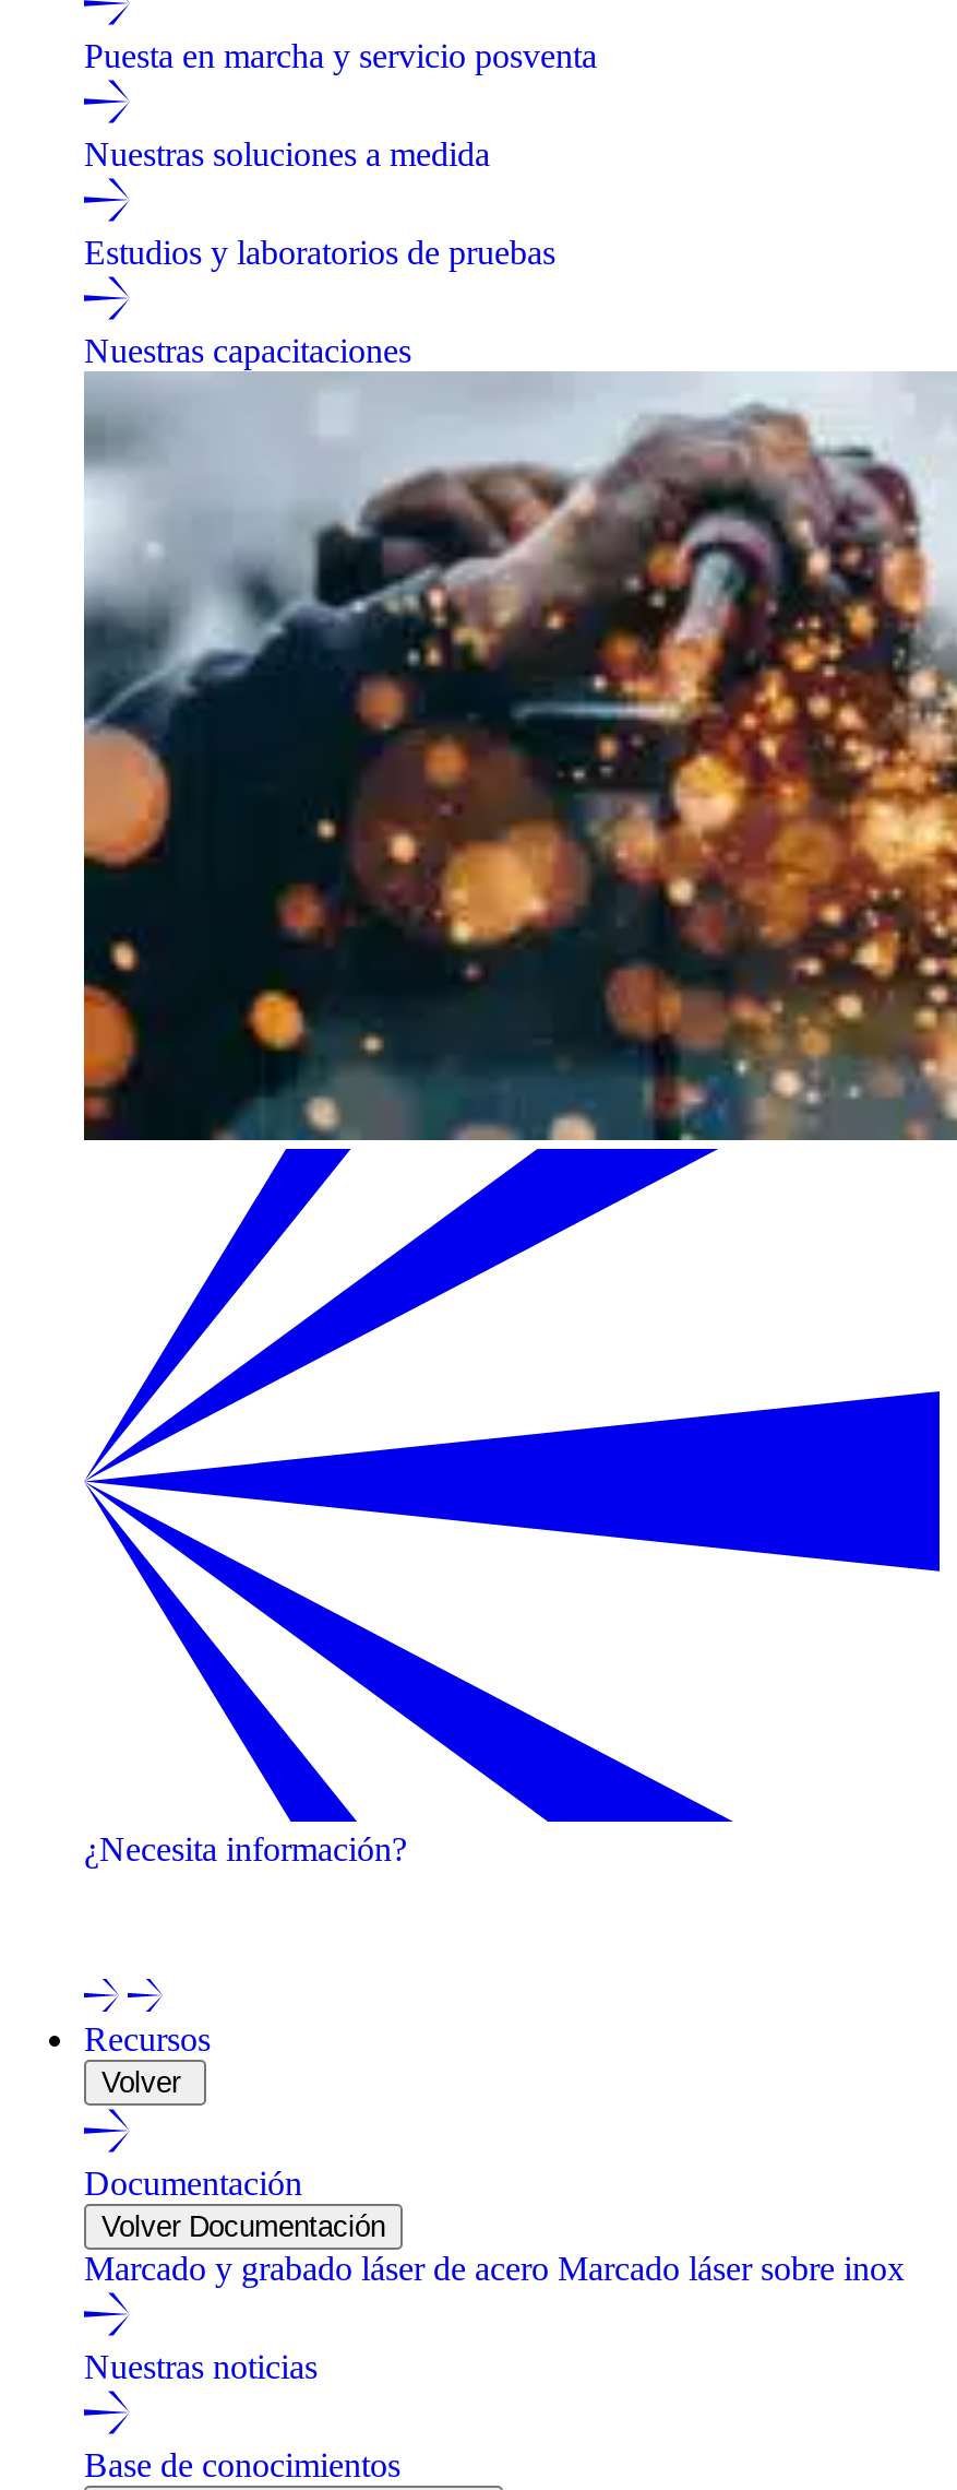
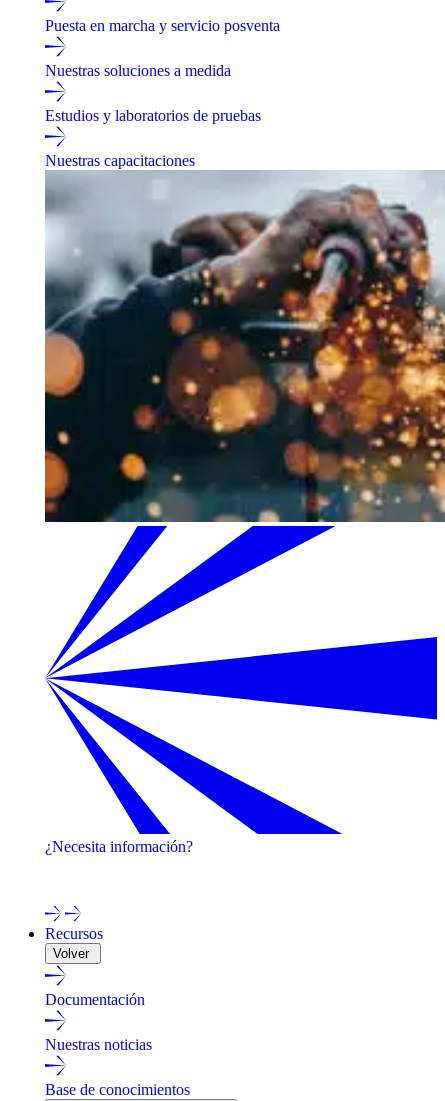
[84,2210,905,2287] Volver Documentación | Marcado y grabado láser de acero Marcado láser sobre inox -> none

